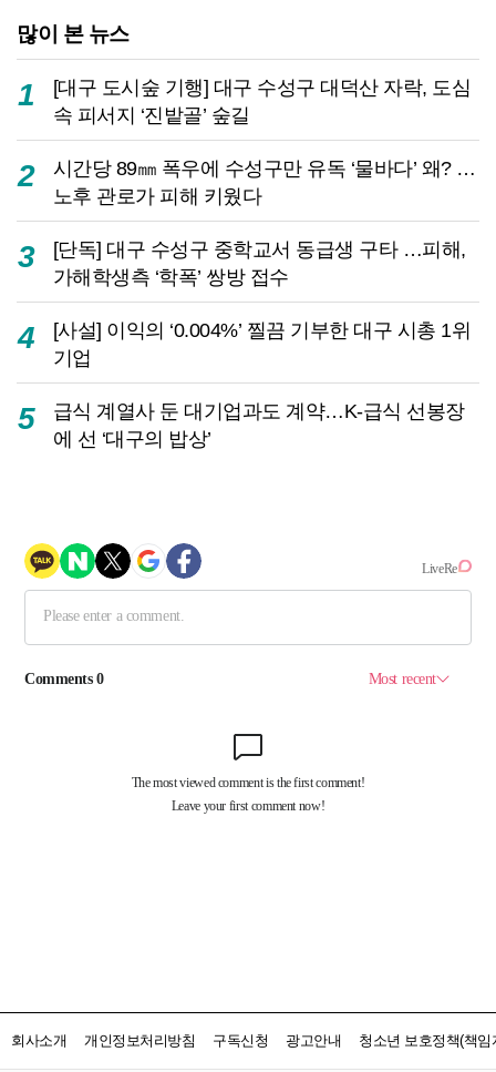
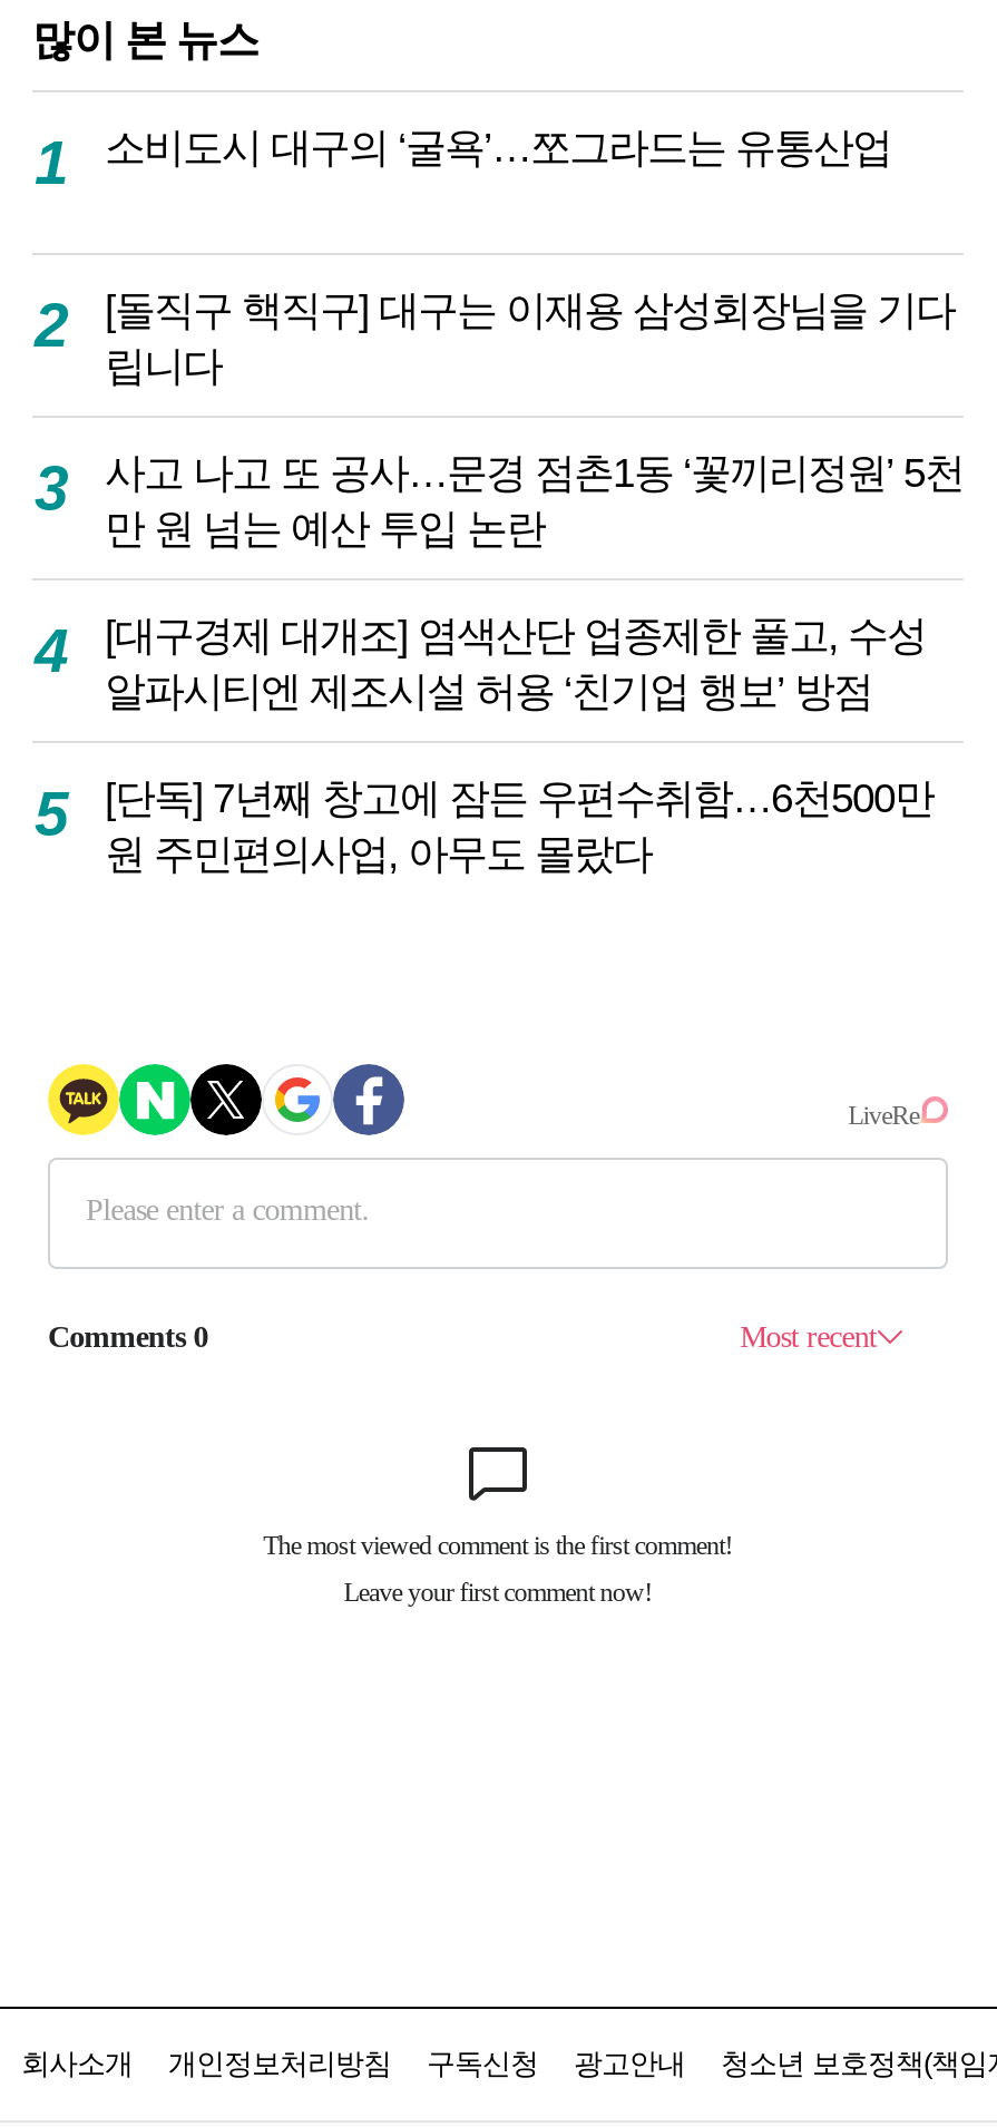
[53,76,471,127] [대구 도시숲 기행] 대구 수성구 대덕산 자락, 도심 | 속 피서지 ‘진밭골’ 숲길 -> [105,124,891,171] 소비도시 대구의 ‘굴욕’…쪼그라드는 유통산업
[53,157,476,208] 시간당 89㎜ 폭우에 수성구만 유독 ‘물바다’ 왜? … | 노후 관로가 피해 키웠다 -> [105,287,955,389] [돌직구 핵직구] 대구는 이재용 삼성회장님을 기다 | 립니다
[53,237,466,288] [단독] 대구 수성구 중학교서 동급생 구타 …피해, | 가해학생측 ‘학폭’ 쌍방 접수 -> [105,449,964,552] 사고 나고 또 공사…문경 점촌1동 ‘꽃끼리정원’ 5천 | 만 원 넘는 예산 투입 논란
[53,318,471,369] [사설] 이익의 ‘0.004%’ 찔끔 기부한 대구 시총 1위 | 기업 -> [105,612,926,715] [대구경제 대개조] 염색산단 업종제한 풀고, 수성 | 알파시티엔 제조시설 허용 ‘친기업 행보’ 방점
[53,399,464,450] 급식 계열사 둔 대기업과도 계약…K-급식 선봉장 | 에 선 ‘대구의 밥상’ -> [105,775,934,877] [단독] 7년째 창고에 잠든 우편수취함…6천500만 | 원 주민편의사업, 아무도 몰랐다

